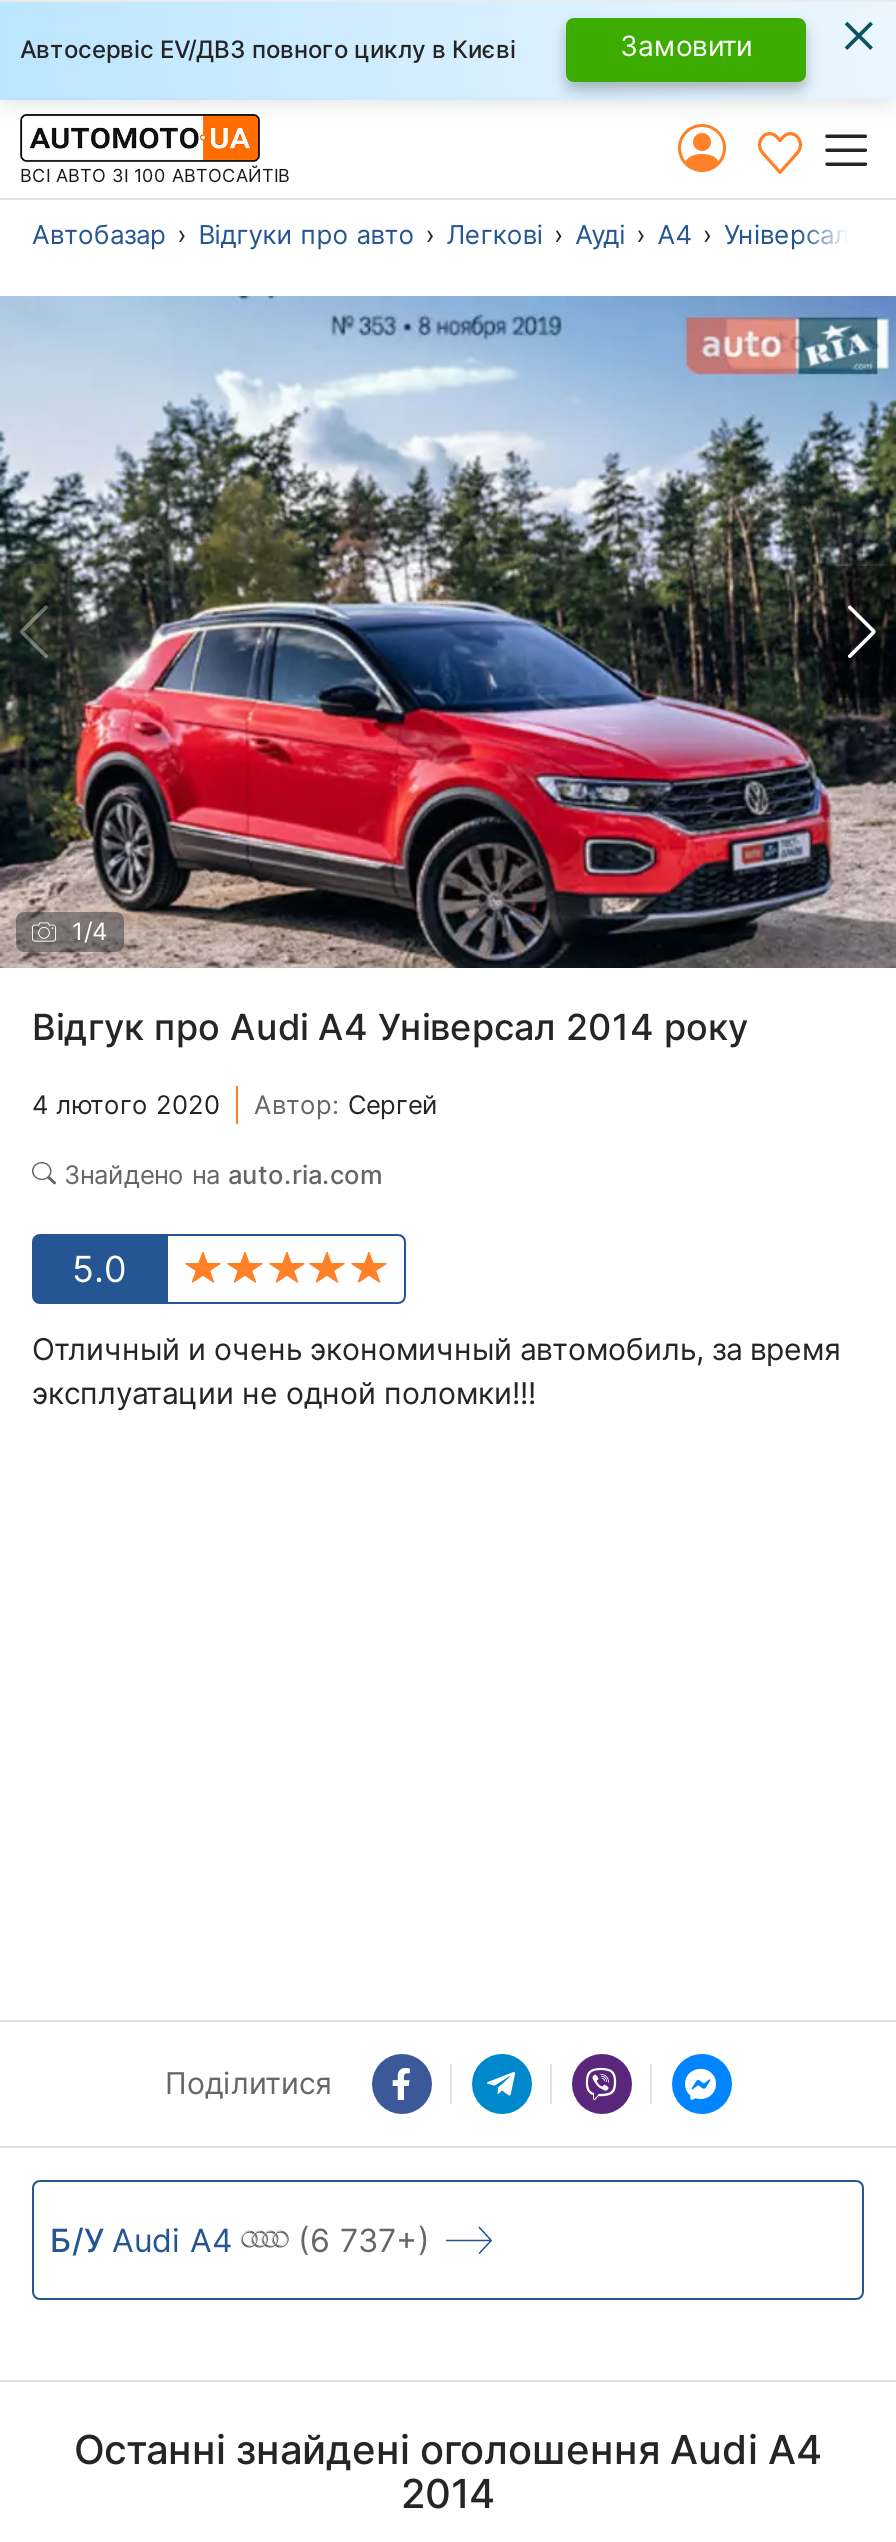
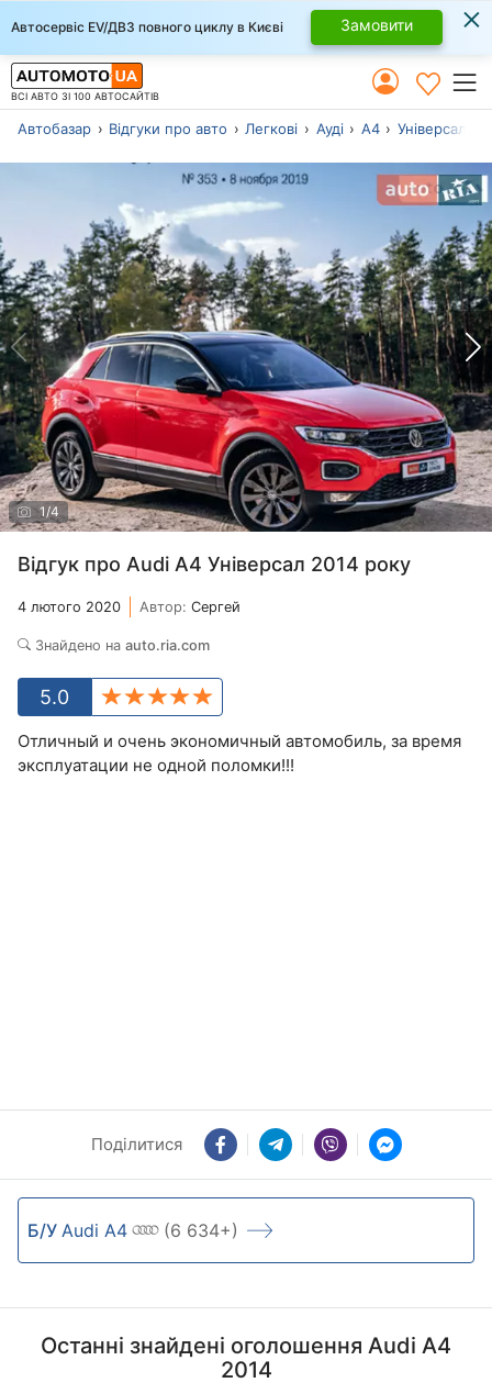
[50,2219,430,2259] Б/У Audi A4 (6 737+) -> [27,1219,238,1241] Б/У Audi A4 (6 634+)

